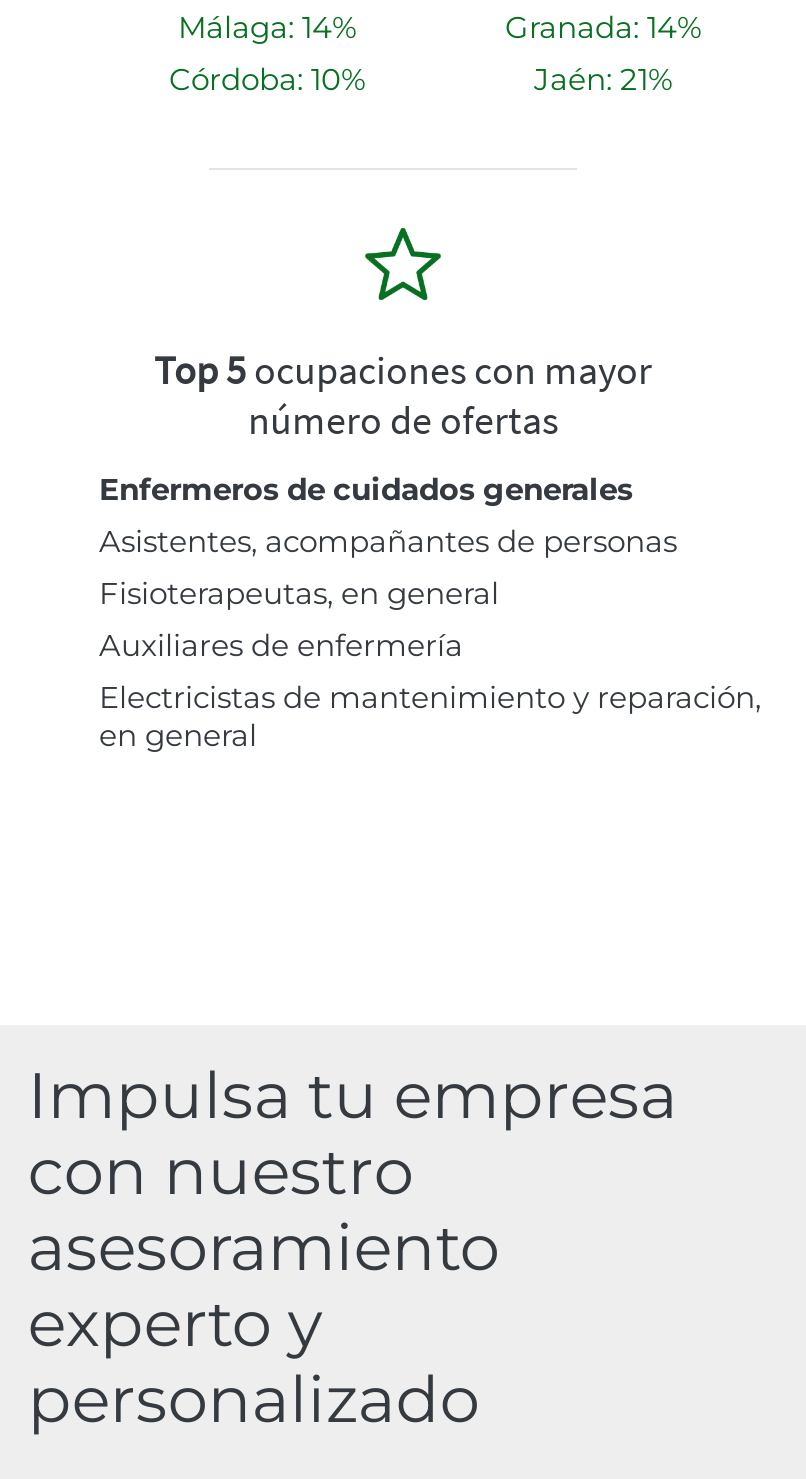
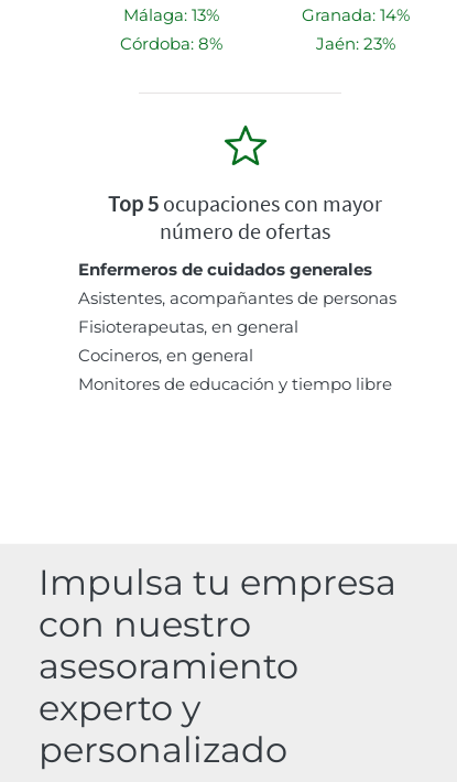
[178,8,356,46] Málaga: 14% -> [123,4,219,25] Málaga: 13%
[169,60,365,98] Córdoba: 10% -> [119,33,222,54] Córdoba: 8%
[534,60,672,98] Jaén: 21% -> [316,33,395,54] Jaén: 23%
[99,626,761,754] Auxiliares de enfermería | Electricistas de mantenimiento y reparación, | en general -> [78,345,392,394] Cocineros, en general | Monitores de educación y tiempo libre

